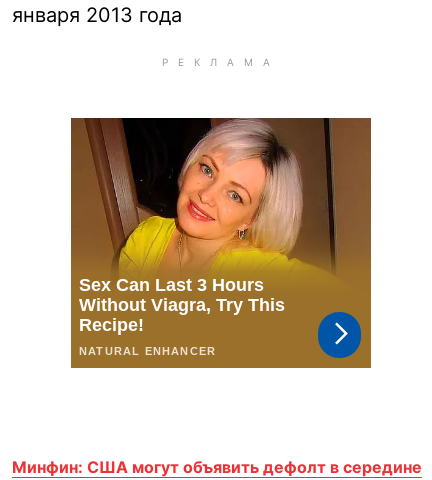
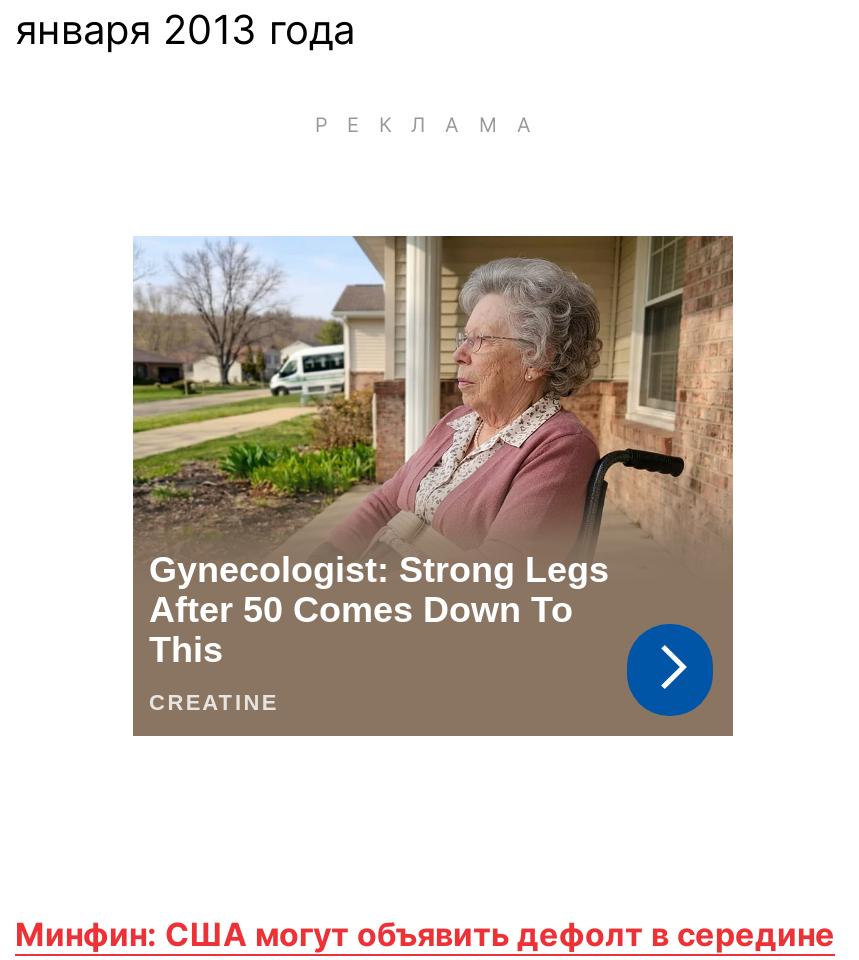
[70,117,371,368] [image] -> [131,234,733,736] [image]

